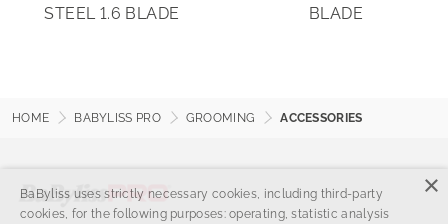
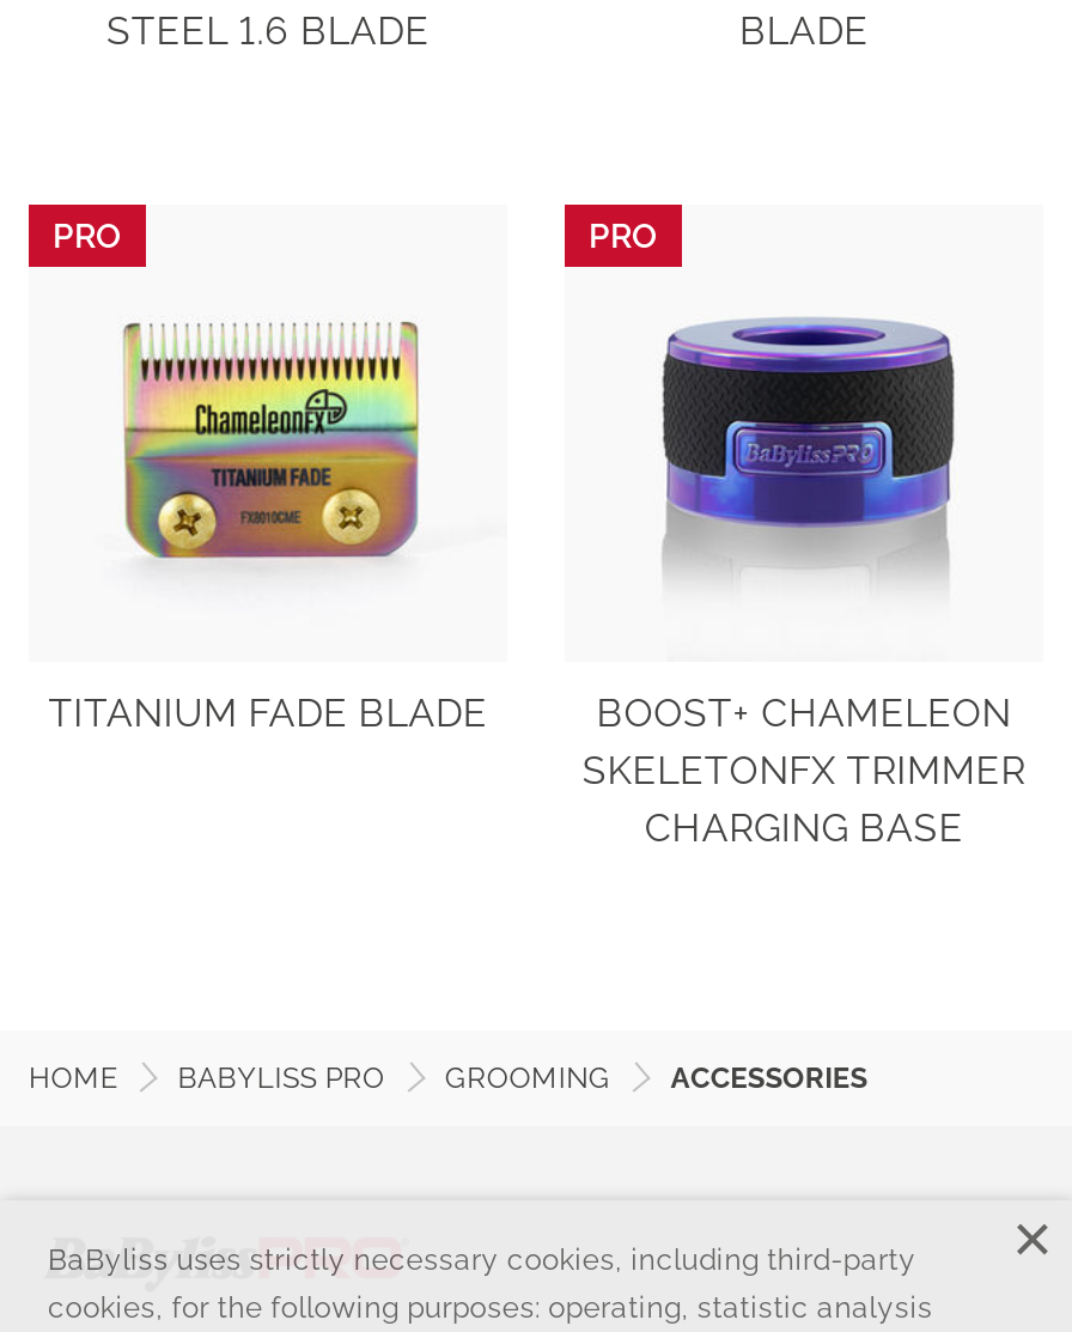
none -> [48,690,488,736] TITANIUM FADE BLADE
none -> [53,218,122,256] PRO
none -> [122,318,419,560] [image]
none -> [582,690,1026,850] BOOST+ CHAMELEON | SKELETONFX TRIMMER | CHARGING BASE
none -> [589,218,658,256] PRO
none -> [660,316,957,567] [image]

